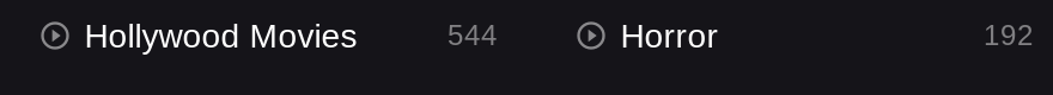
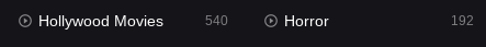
[448,19,498,53] 544 -> [205,13,228,29] 540

